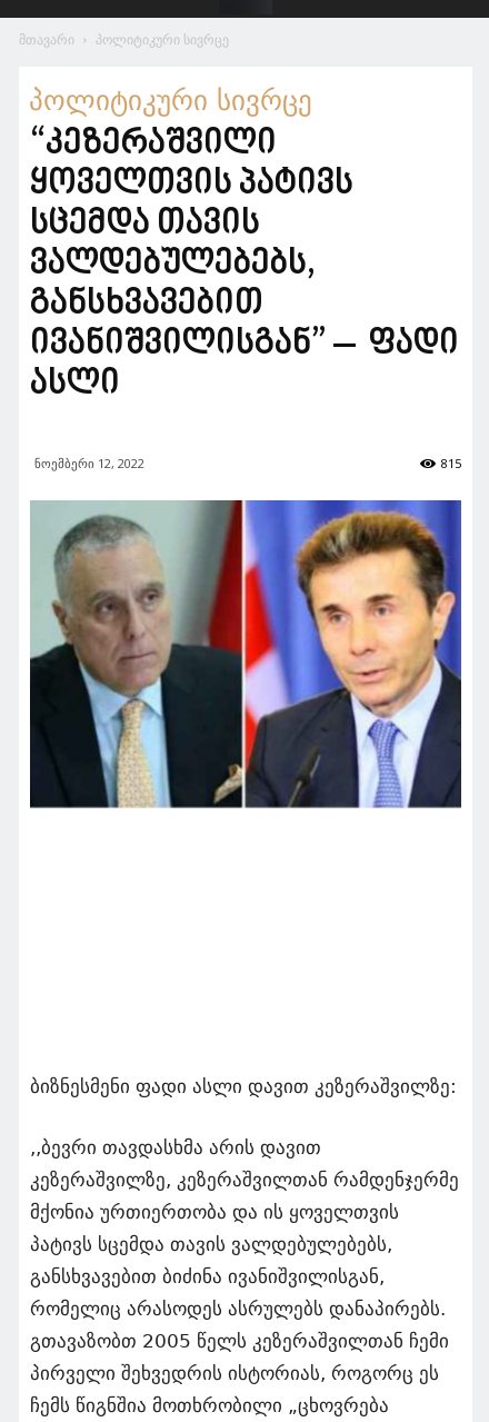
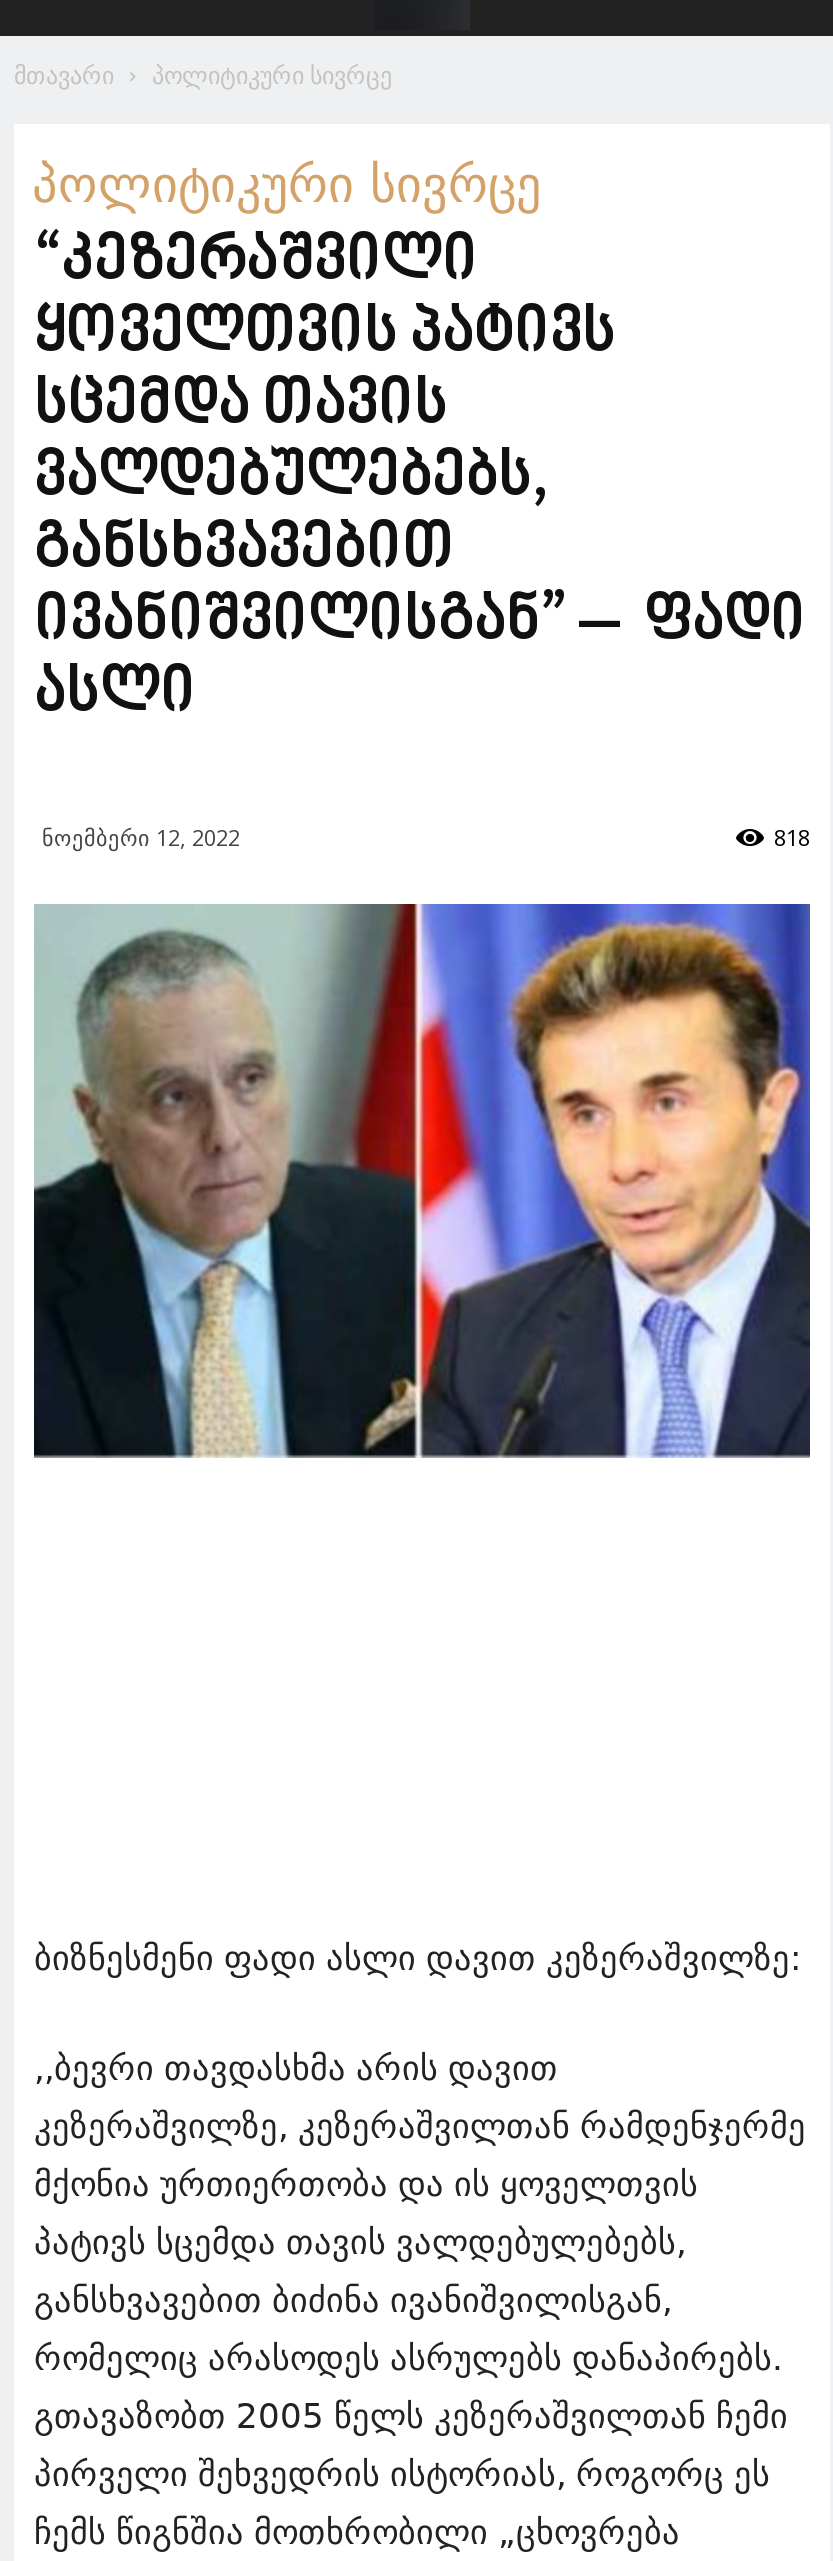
[441,455,461,471] 815 -> [774,822,810,852] 818

